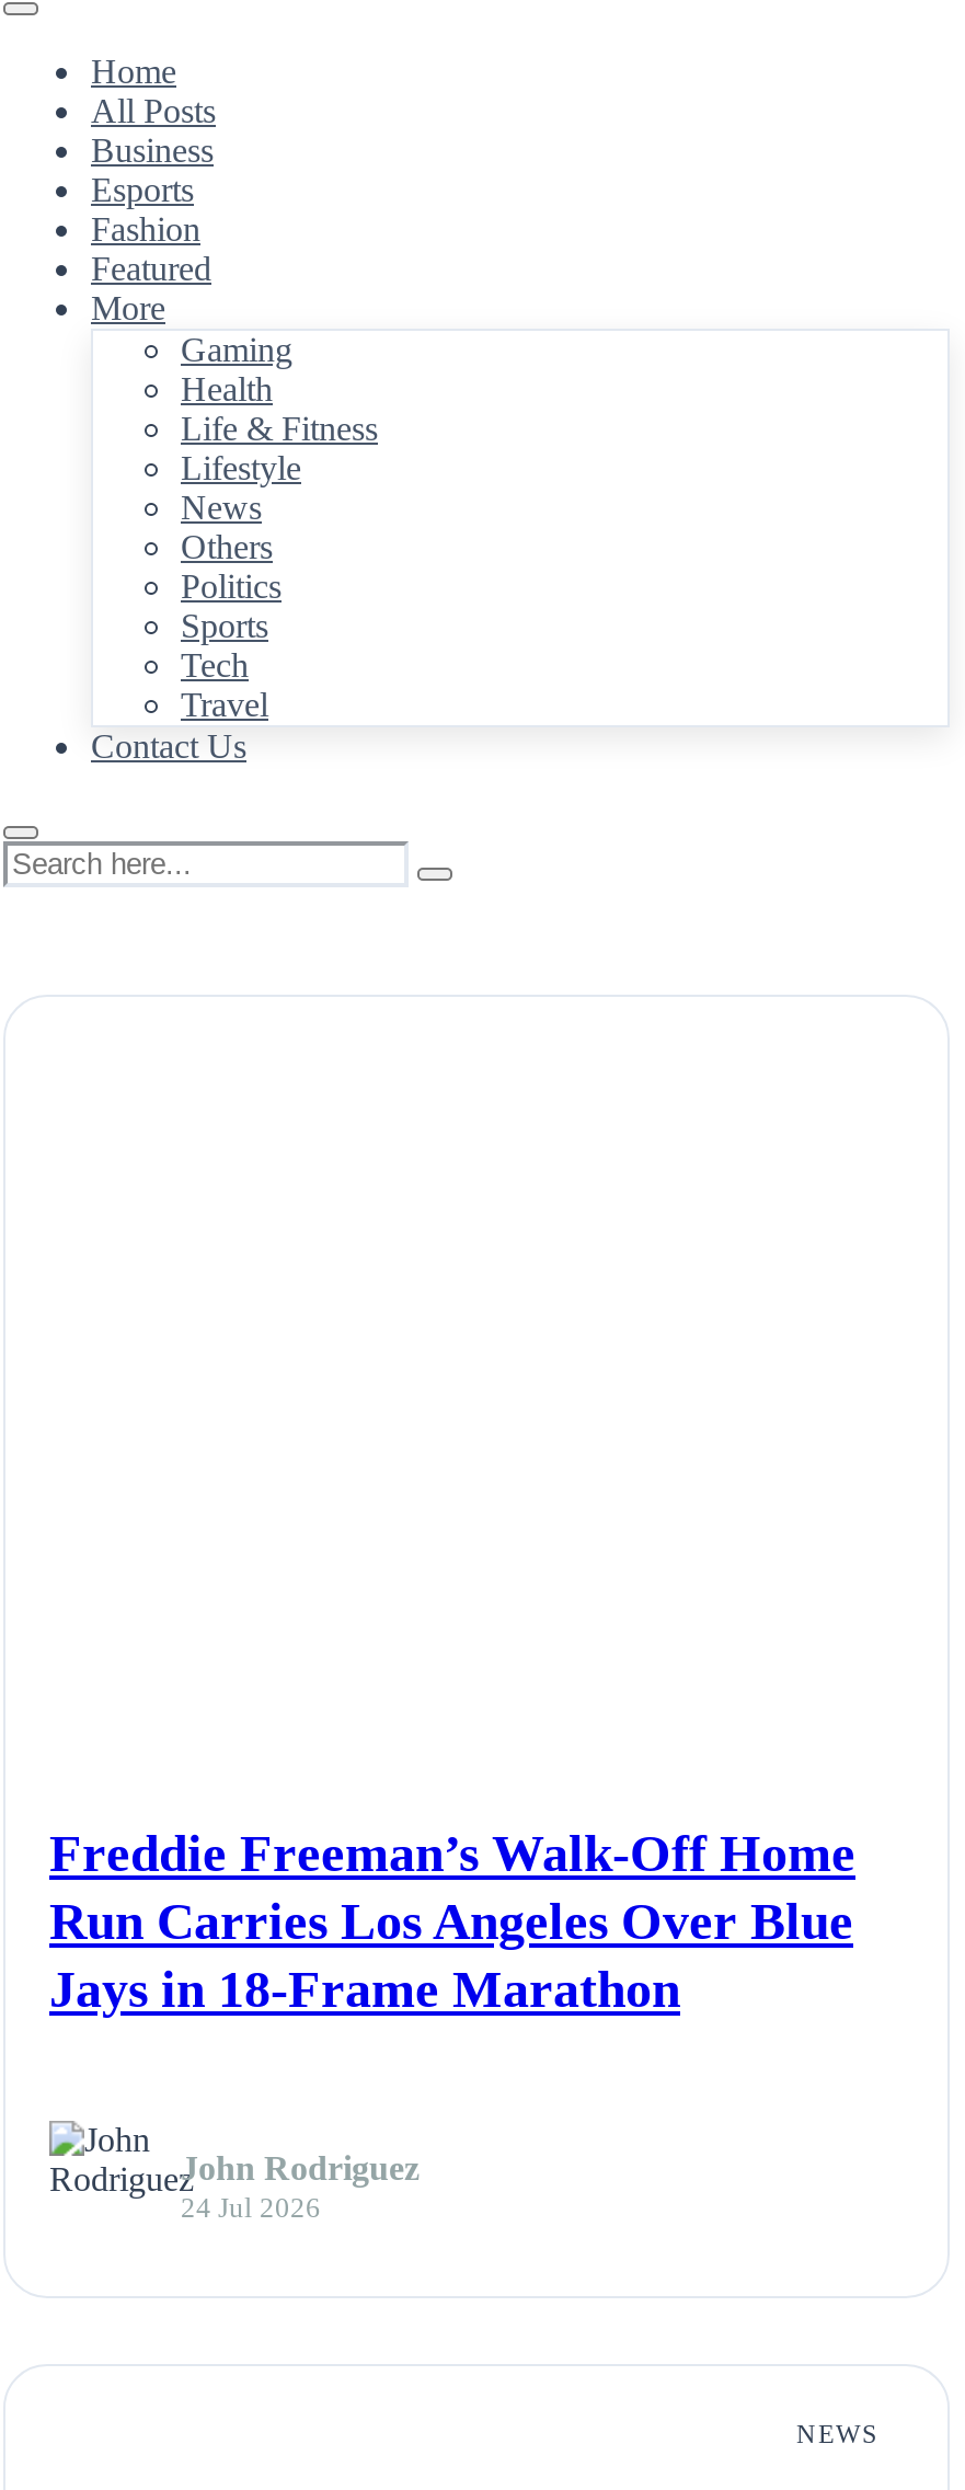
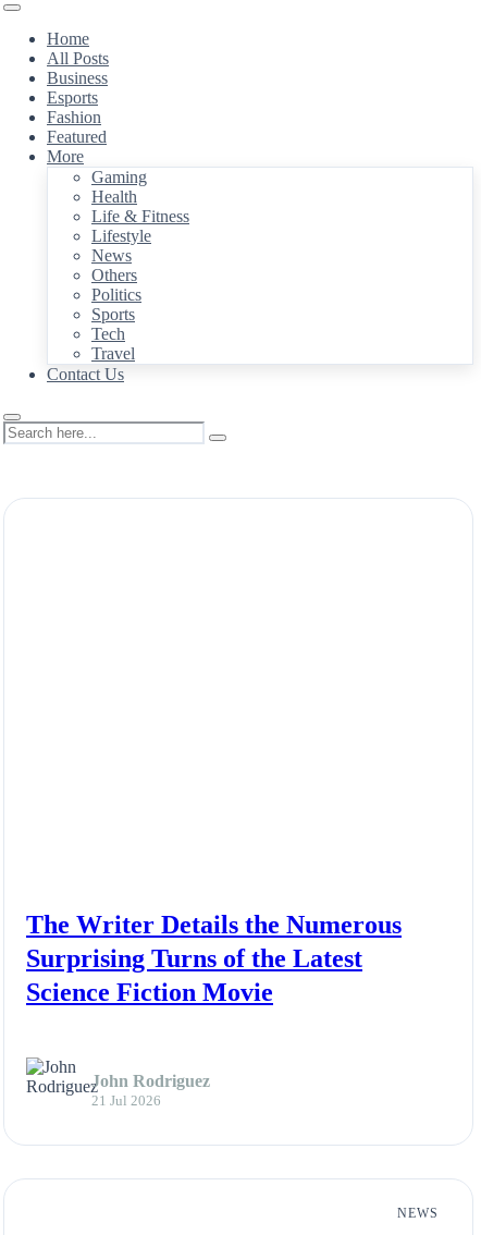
[49,1825,855,2018] Freddie Freeman’s Walk-Off Home | Run Carries Los Angeles Over Blue | Jays in 18-Frame Marathon -> [26,910,402,1006] The Writer Details the Numerous | Surprising Turns of the Latest | Science Fiction Movie
[181,2192,321,2223] 24 Jul 2026 -> [91,1093,161,1108] 21 Jul 2026

